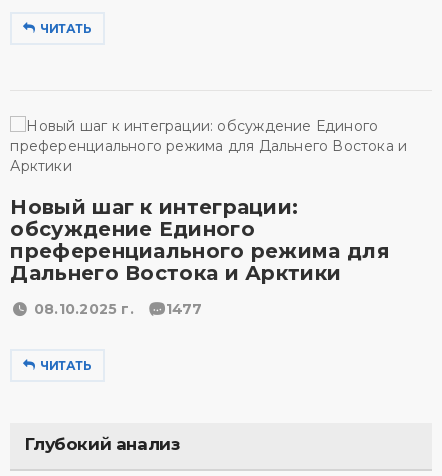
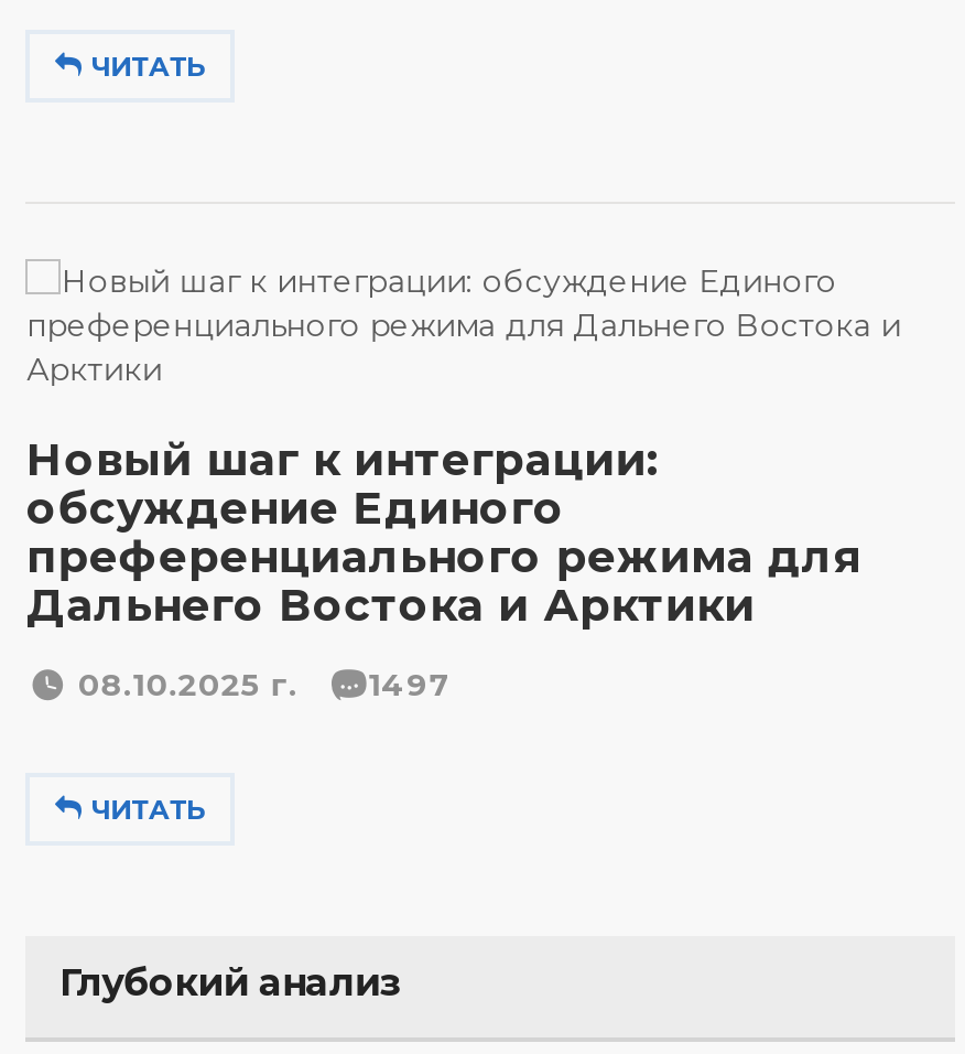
[34,300,202,318] 08.10.2025 г. 1477 -> [78,665,451,705] 08.10.2025 г. 1497

